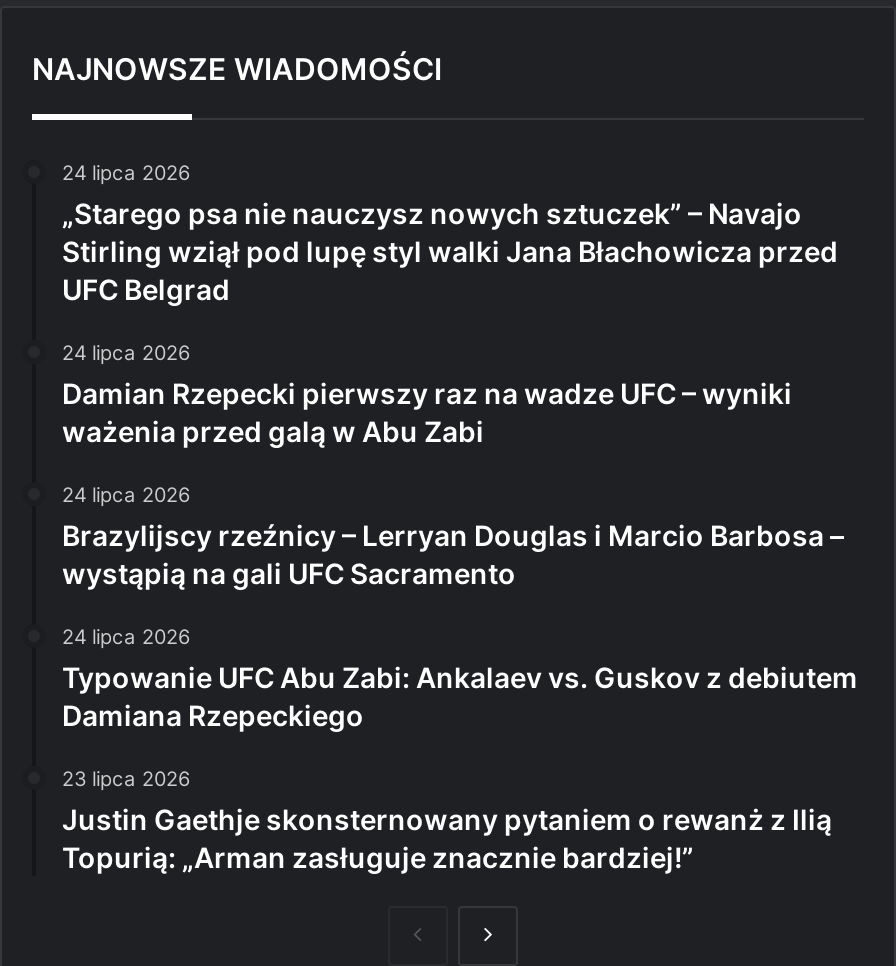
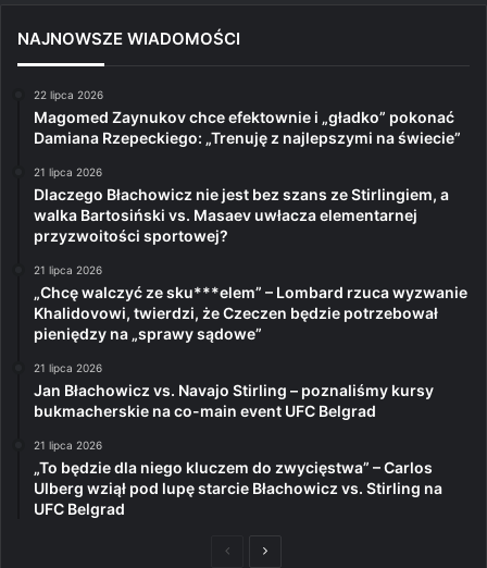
[62,159,838,267] 24 lipca 2026 | „Starego psa nie nauczysz nowych sztuczek” – Navajo | Stirling wziął pod lupę styl walki Jana Błachowicza przed -> [34,88,467,497] 22 lipca 2026 | Magomed Zaynukov chce efektownie i „gładko” pokonać | Damiana Rzepeckiego: „Trenuję z najlepszymi na świecie” | 21 lipca 2026 | Dlaczego Błachowicz nie jest bez szans ze Stirlingiem, a | walka Bartosiński vs. Masaev uwłacza elementarnej | przyzwoitości sportowej? | 21 lipca 2026 | „Chcę walczyć ze sku***elem” – Lombard rzuca wyzwanie | Khalidovowi, twierdzi, że Czeczen będzie potrzebował | pieniędzy na „sprawy sądowe” | 21 lipca 2026 | Jan Błachowicz vs. Navajo Stirling – poznaliśmy kursy | bukmacherskie na co-main event UFC Belgrad | 21 lipca 2026 | „To będzie dla niego kluczem do zwycięstwa” – Carlos | Ulberg wziął pod lupę starcie Błachowicz vs. Stirling na
moved [62,271,230,305] -> [34,499,125,518]: UFC Belgrad
[62,339,858,873] 24 lipca 2026 | Damian Rzepecki pierwszy raz na wadze UFC – wyniki | ważenia przed galą w Abu Zabi | 24 lipca 2026 | Brazylijscy rzeźnicy – Lerryan Douglas i Marcio Barbosa – | wystąpią na gali UFC Sacramento | 24 lipca 2026 | Typowanie UFC Abu Zabi: Ankalaev vs. Guskov z debiutem | Damiana Rzepeckiego | 23 lipca 2026 | Justin Gaethje skonsternowany pytaniem o rewanż z Ilią | Topurią: „Arman zasługuje znacznie bardziej!” -> none

